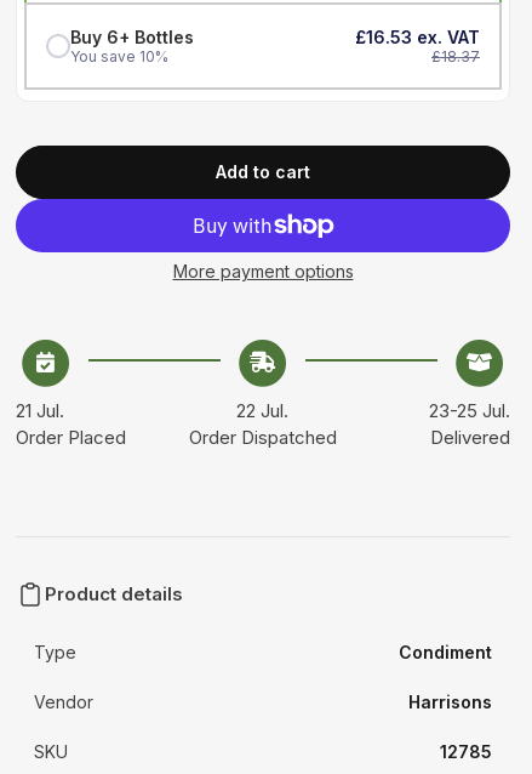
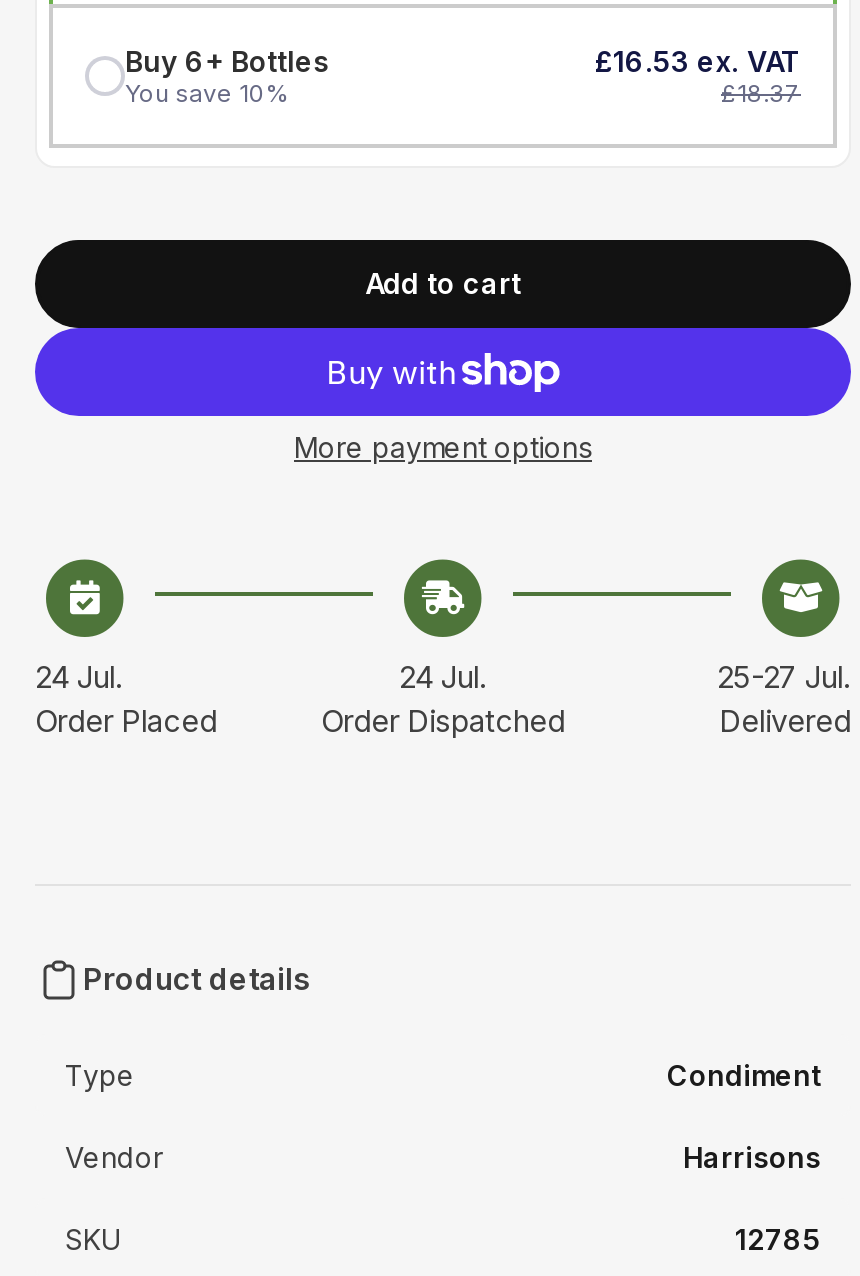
[16,400,64,423] 21 Jul. -> [35,659,123,697] 24 Jul.
[237,400,289,423] 22 Jul. -> [399,659,487,697] 24 Jul.
[429,400,510,423] 23-25 Jul. -> [717,659,851,697] 25-27 Jul.

